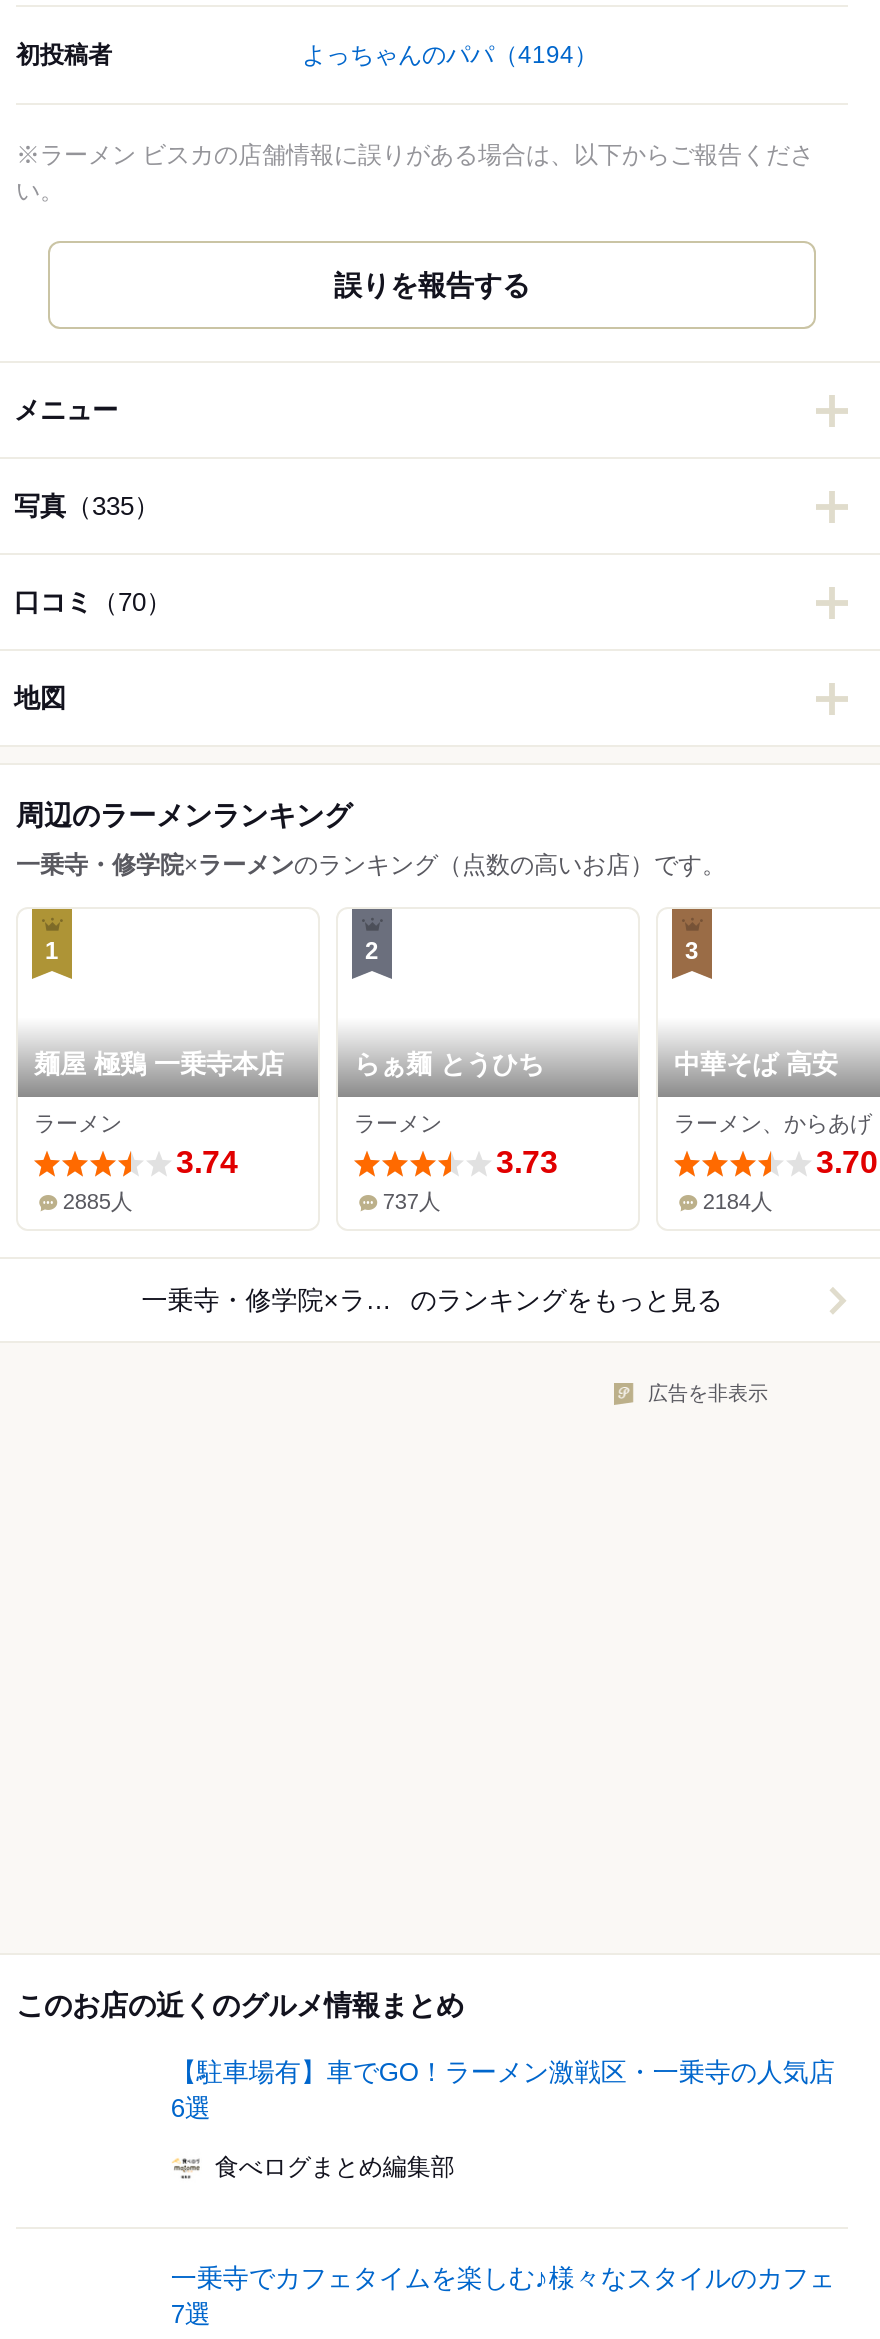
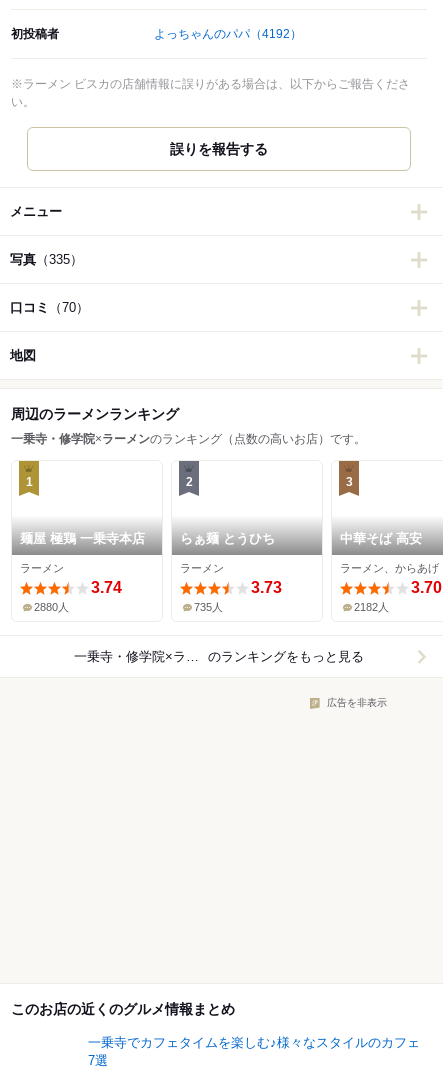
[302,42,598,70] よっちゃんのパパ（4194） -> [154,27,302,41] よっちゃんのパパ（4192）
[63,1190,133,1214] 2885人 -> [34,601,69,613] 2880人
[383,1190,441,1214] 737人 -> [194,601,223,613] 735人
[703,1190,773,1214] 2184人 -> [354,601,389,613] 2182人
[171,2058,835,2182] 【駐車場有】車でGO！ラーメン激戦区・一乗寺の人気店 | 6選 | 食べログまとめ編集部 -> none

